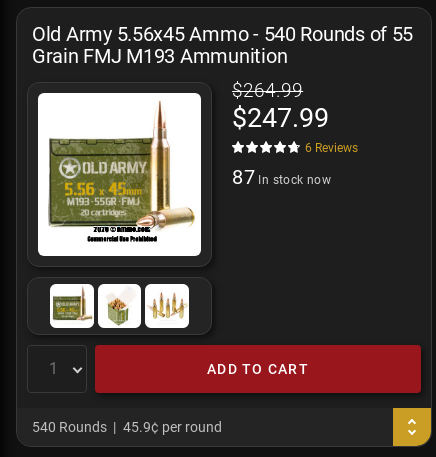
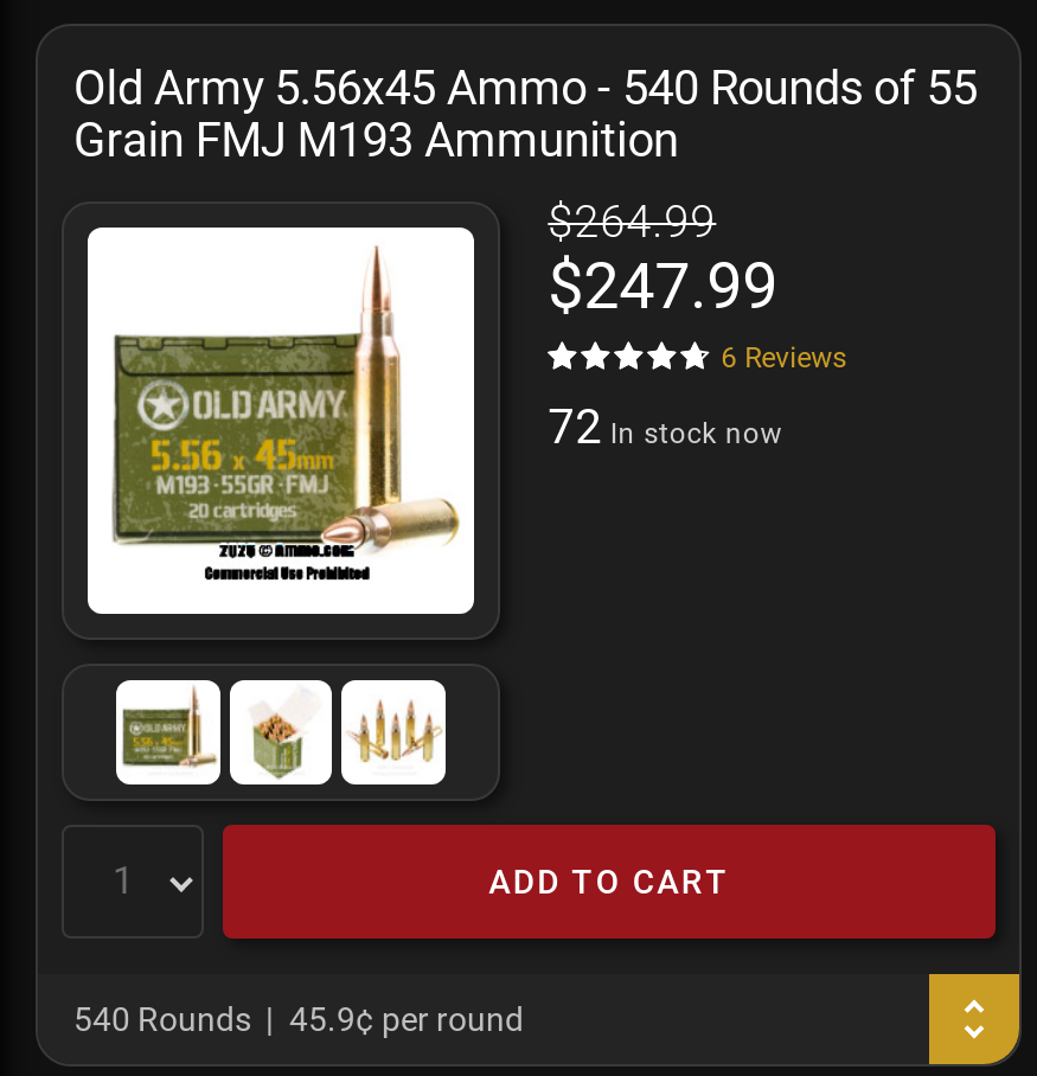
[232,165,331,189] 87 In stock now -> [548,398,783,455] 72 In stock now

